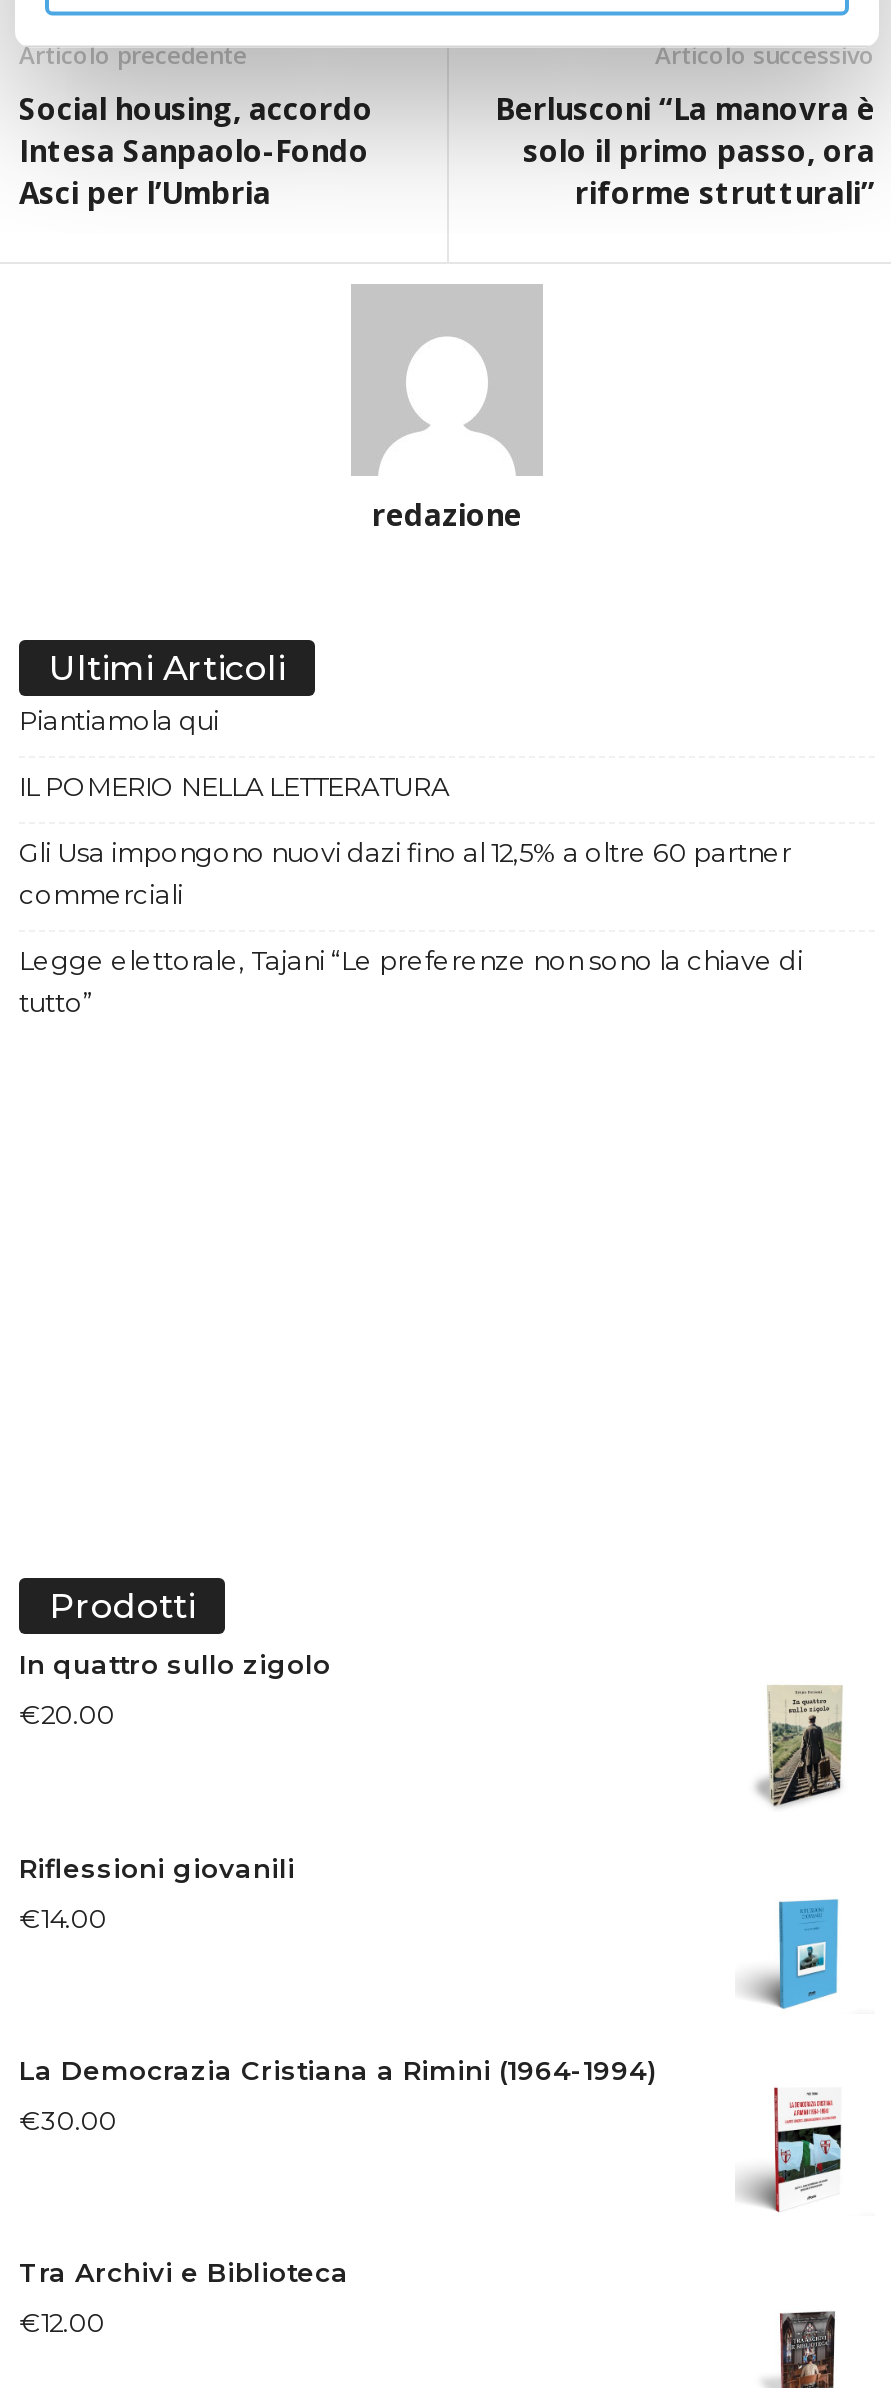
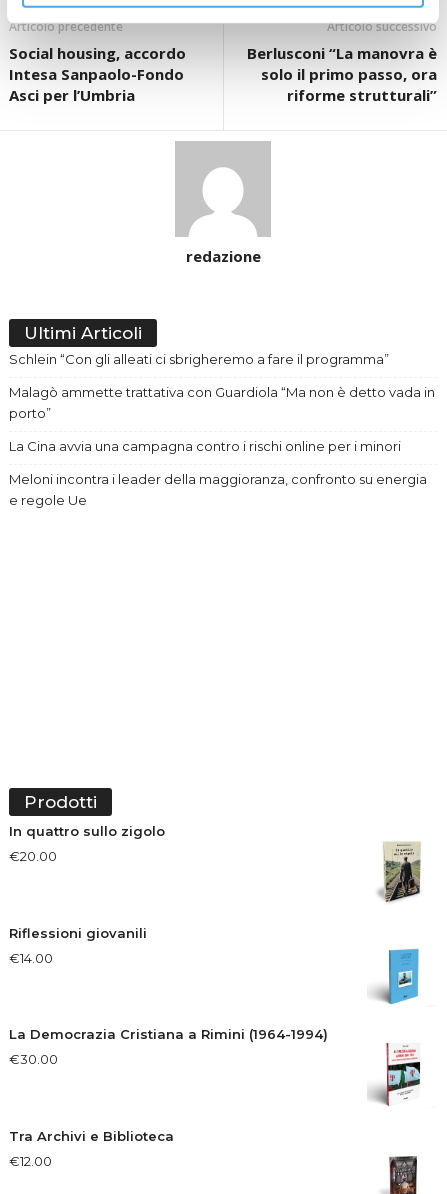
[19,705,219,737] Piantiamola qui -> [9,351,389,367] Schlein “Con gli alleati ci sbrigheremo a fare il programma”
[19,771,449,803] IL POMERIO NELLA LETTERATURA -> [9,384,435,421] Malagò ammette trattativa con Guardiola “Ma non è detto vada in | porto”
[19,837,791,911] Gli Usa impongono nuovi dazi fino al 12,5% a oltre 60 partner | commerciali -> [9,438,401,454] La Cina avvia una campagna contro i rischi online per i minori
[19,945,803,1019] Legge elettorale, Tajani “Le preferenze non sono la chiave di | tutto” -> [9,471,427,508] Meloni incontra i leader della maggioranza, confronto su energia | e regole Ue

